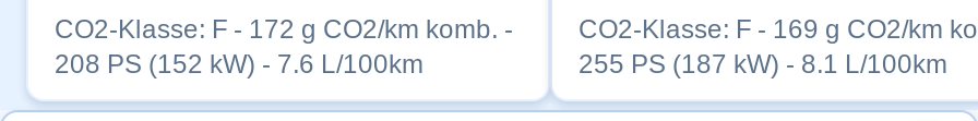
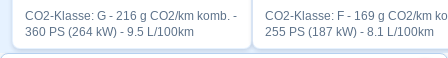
[55,14,513,79] CO2-Klasse: F - 172 g CO2/km komb. - | 208 PS (152 kW) - 7.6 L/100km -> [25,9,237,39] CO2-Klasse: G - 216 g CO2/km komb. - | 360 PS (264 kW) - 9.5 L/100km

